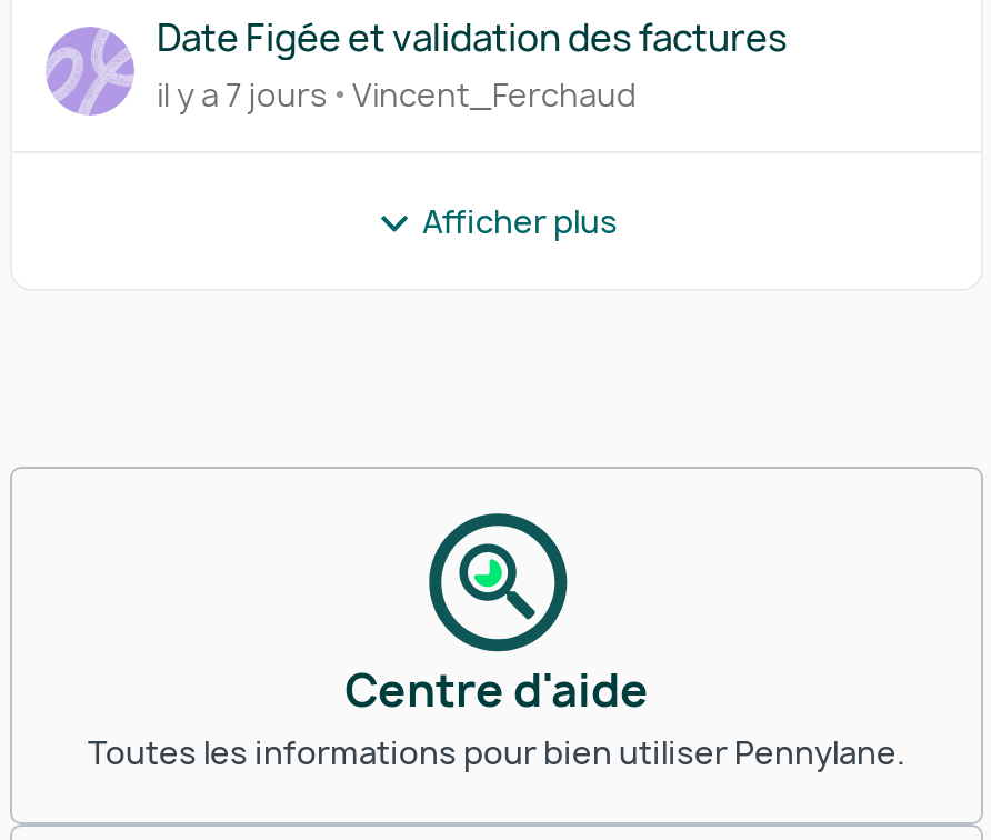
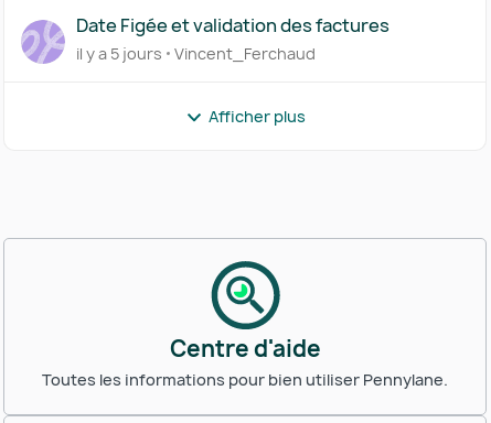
[157,73,637,116] il y a 7 jours Vincent_Ferchaud -> [76,43,316,64] il y a 5 jours Vincent_Ferchaud

